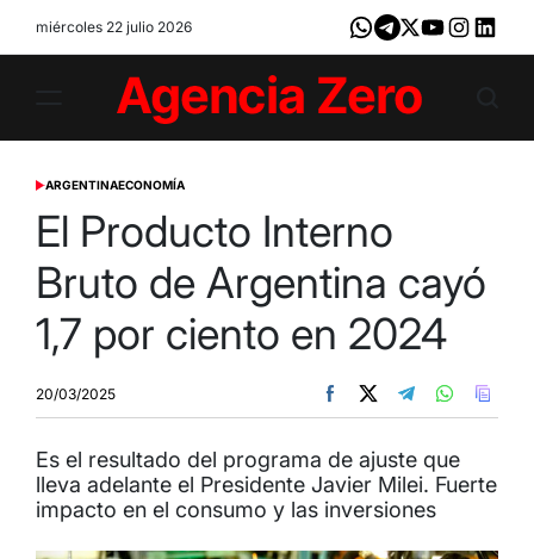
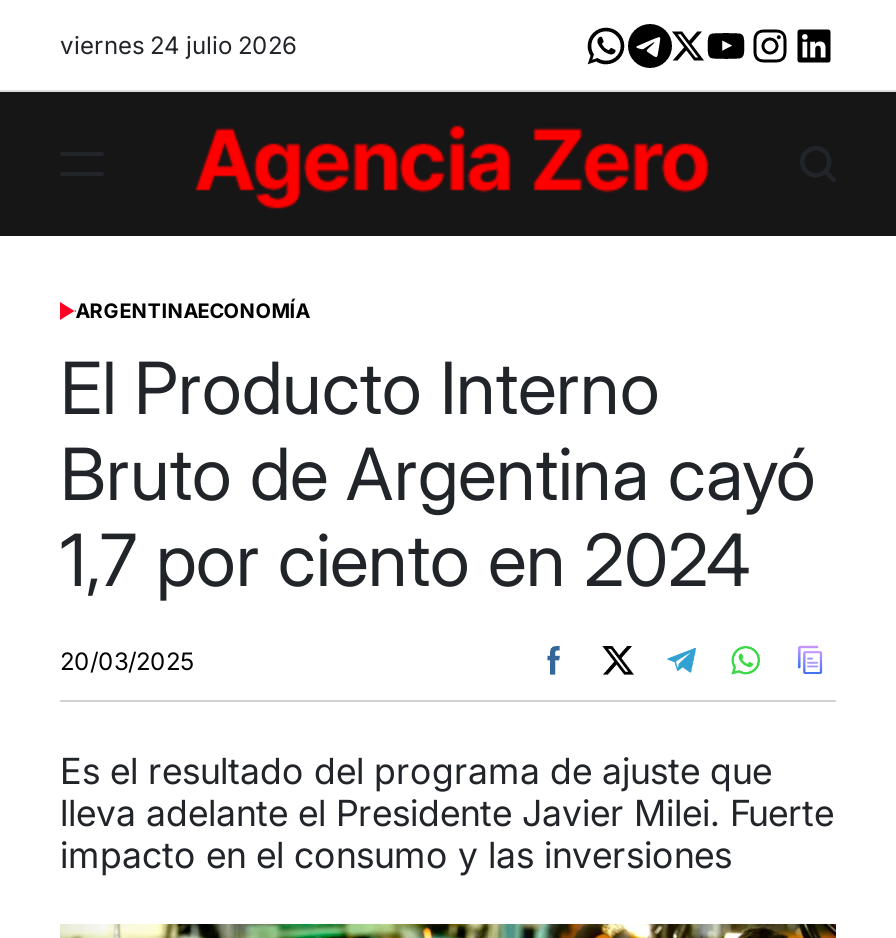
[36,17,192,35] miércoles 22 julio 2026 -> [60,29,296,59] viernes 24 julio 2026

